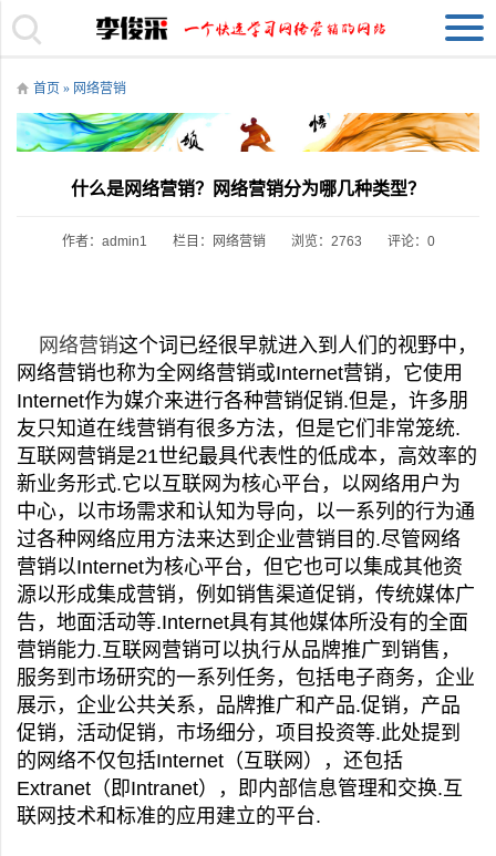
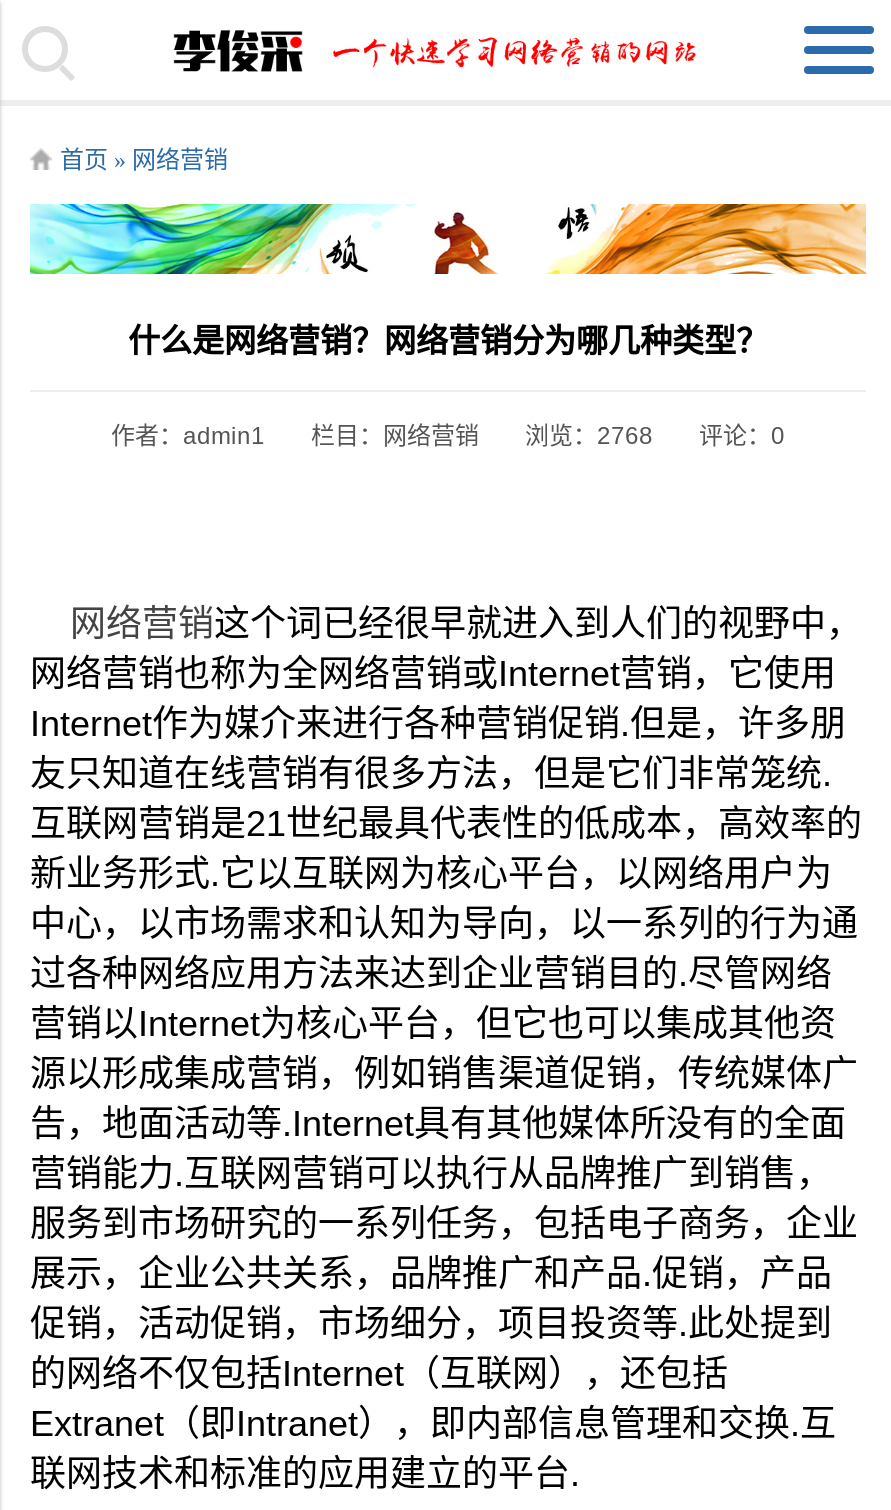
[61,234,435,250] 作者：admin1 栏目：网络营销 浏览：2763 评论：0 -> [111,423,785,451] 作者：admin1 栏目：网络营销 浏览：2768 评论：0

